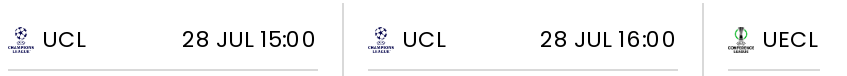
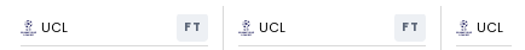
[182,23,318,55] 28 JUL 15:00 -> [184,18,201,36] FT
[540,23,678,55] 28 JUL 16:00 -> [402,18,419,36] FT
[762,23,818,55] UECL -> [477,18,503,37] UCL

